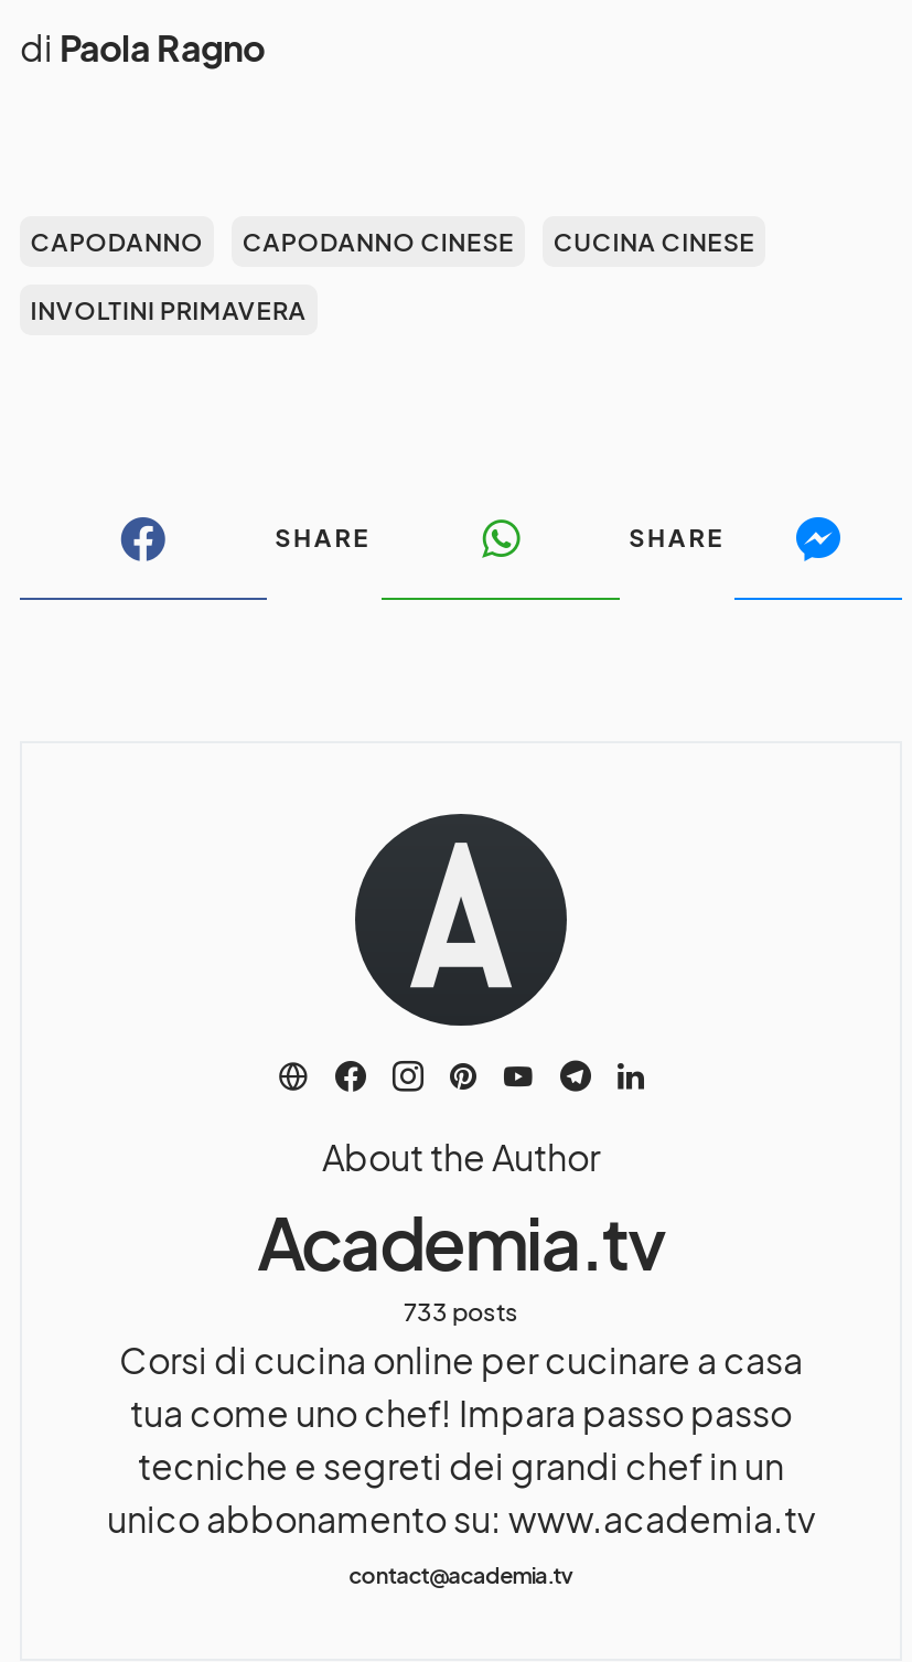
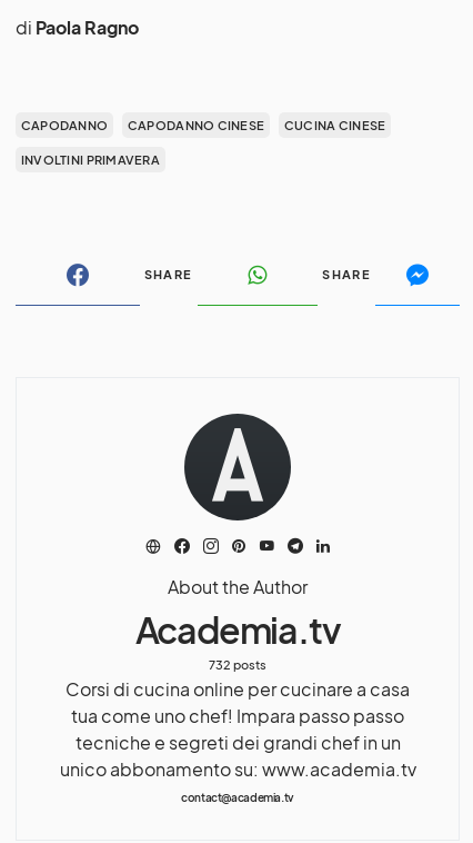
[404,1296,518,1325] 733 posts -> [209,657,266,671] 732 posts

